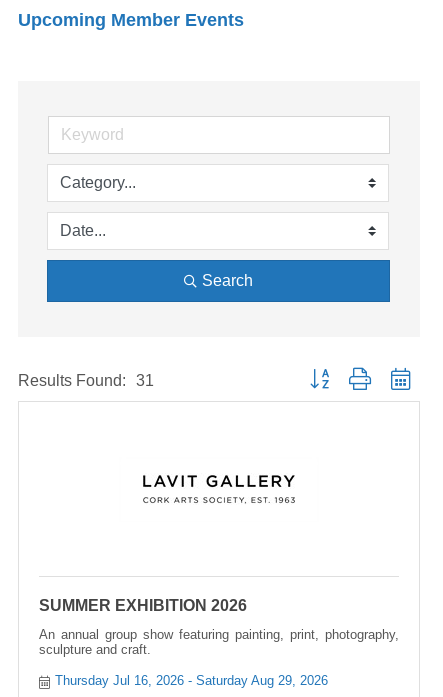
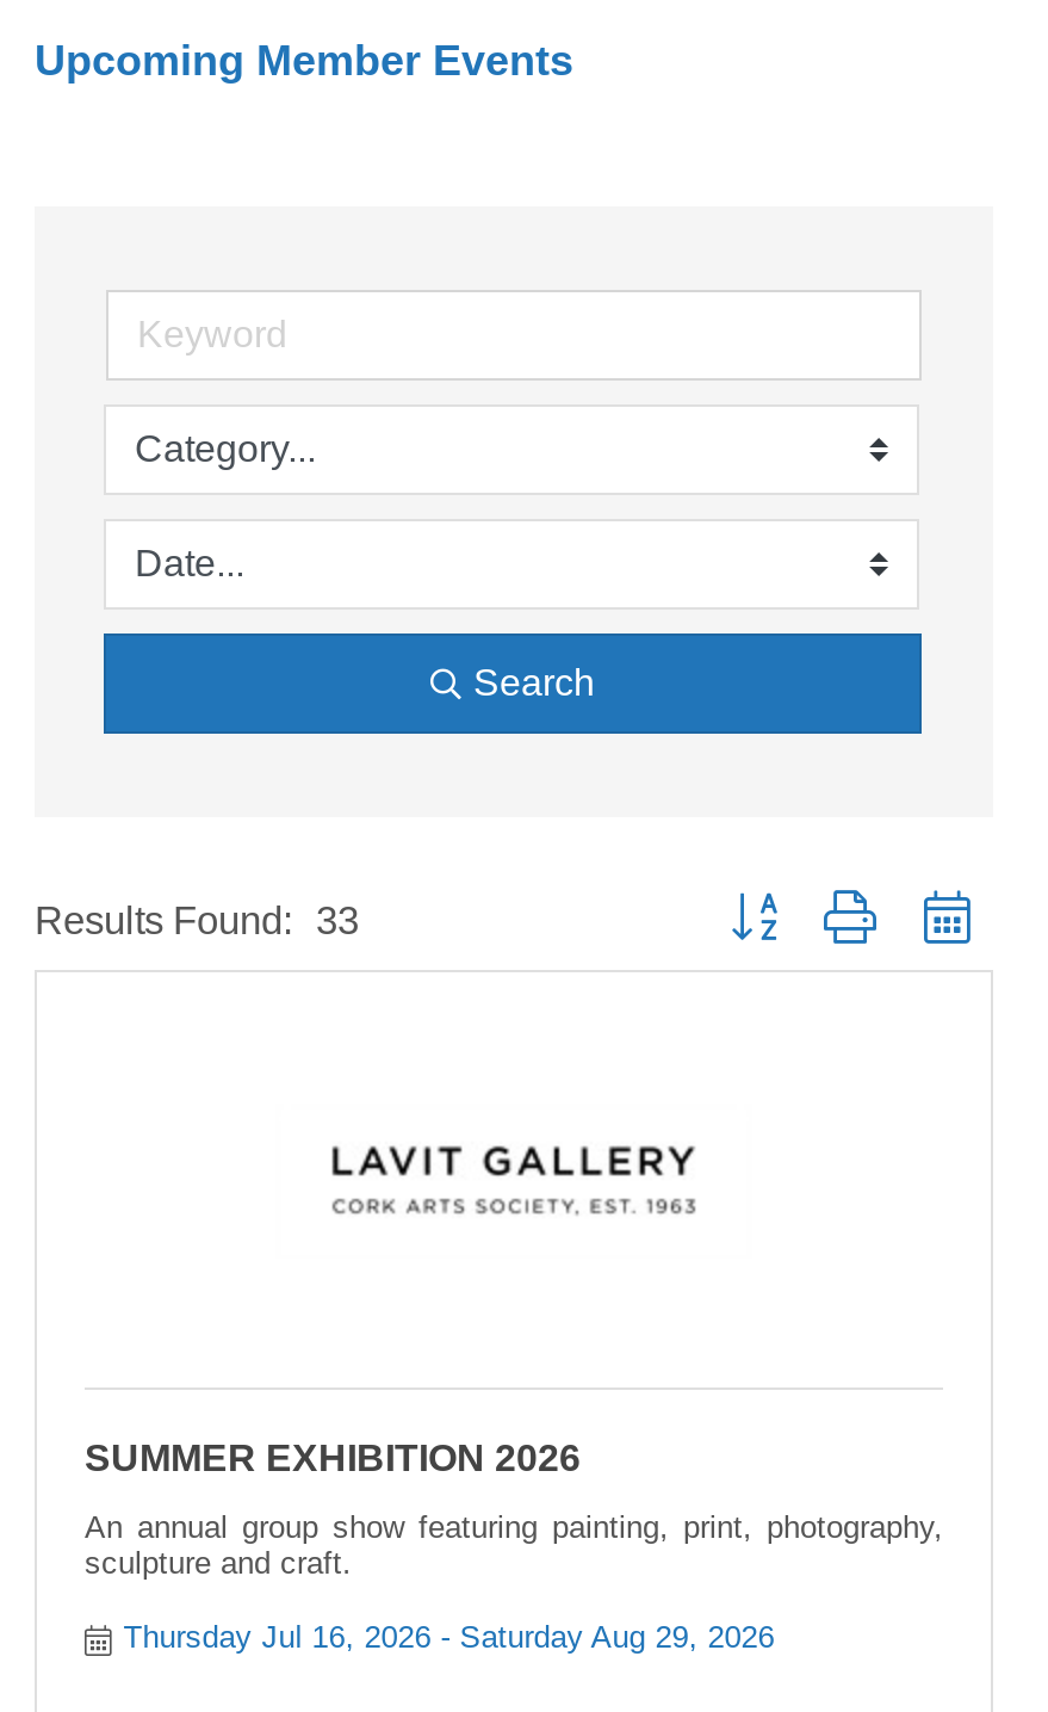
[18,371,154,389] Results Found: 31 -> [35,898,359,941] Results Found: 33

